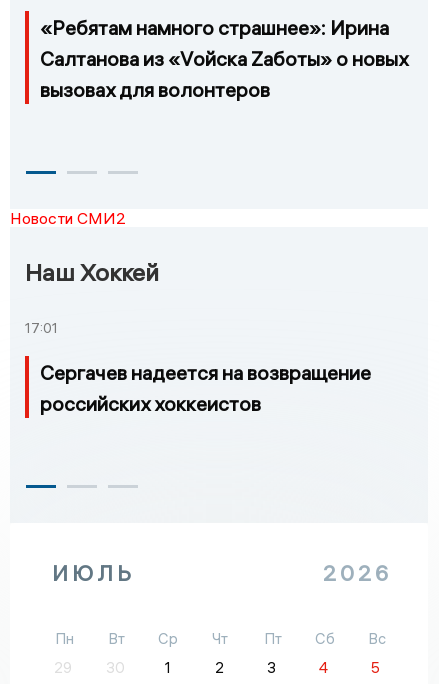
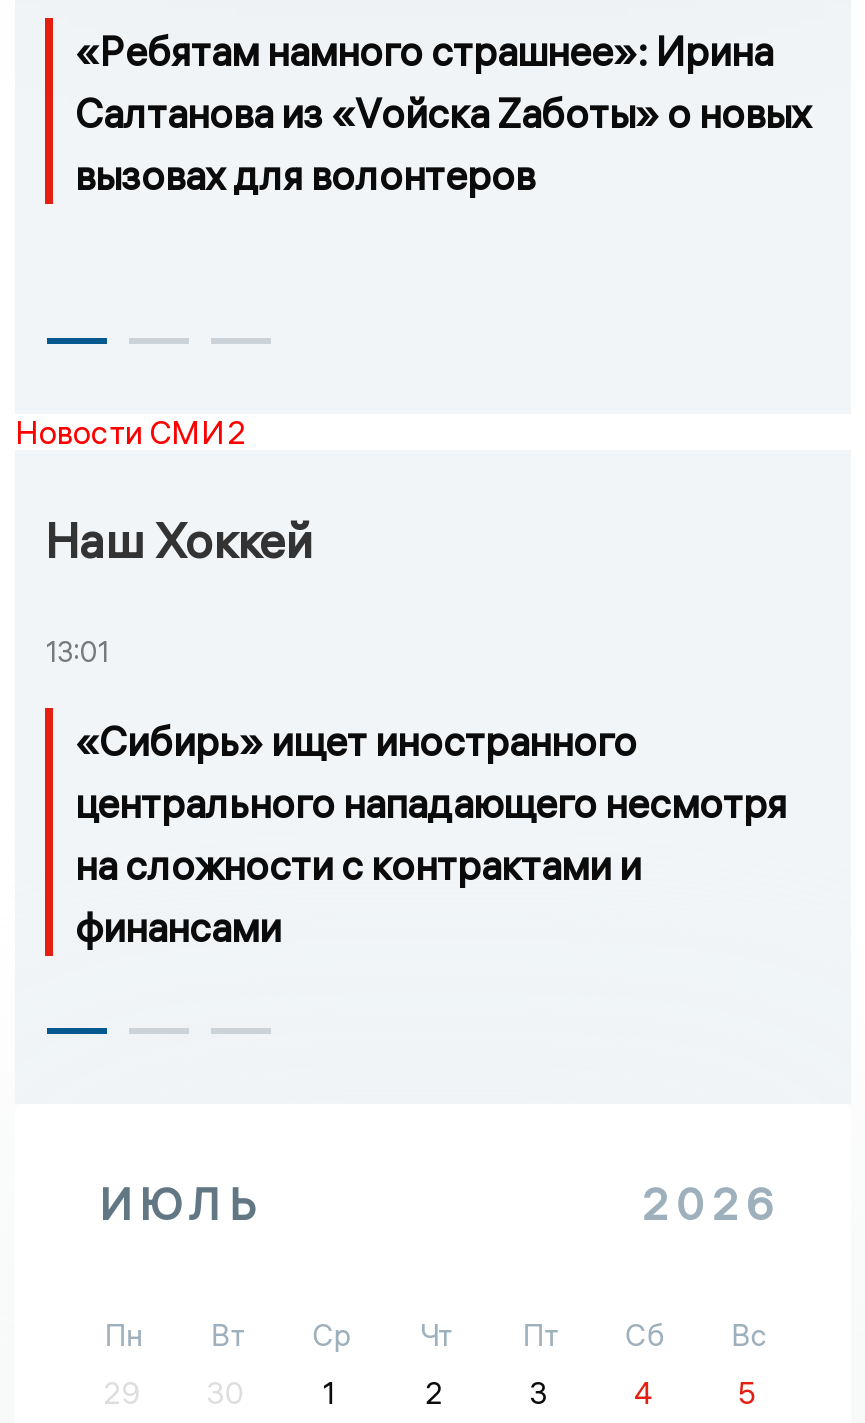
[25,319,58,337] 17:01 -> [45,634,109,670] 13:01
[40,360,371,416] Сергачев надеется на возвращение | российских хоккеистов -> [75,716,787,952] «Сибирь» ищет иностранного | центрального нападающего несмотря | на сложности с контрактами и | финансами

